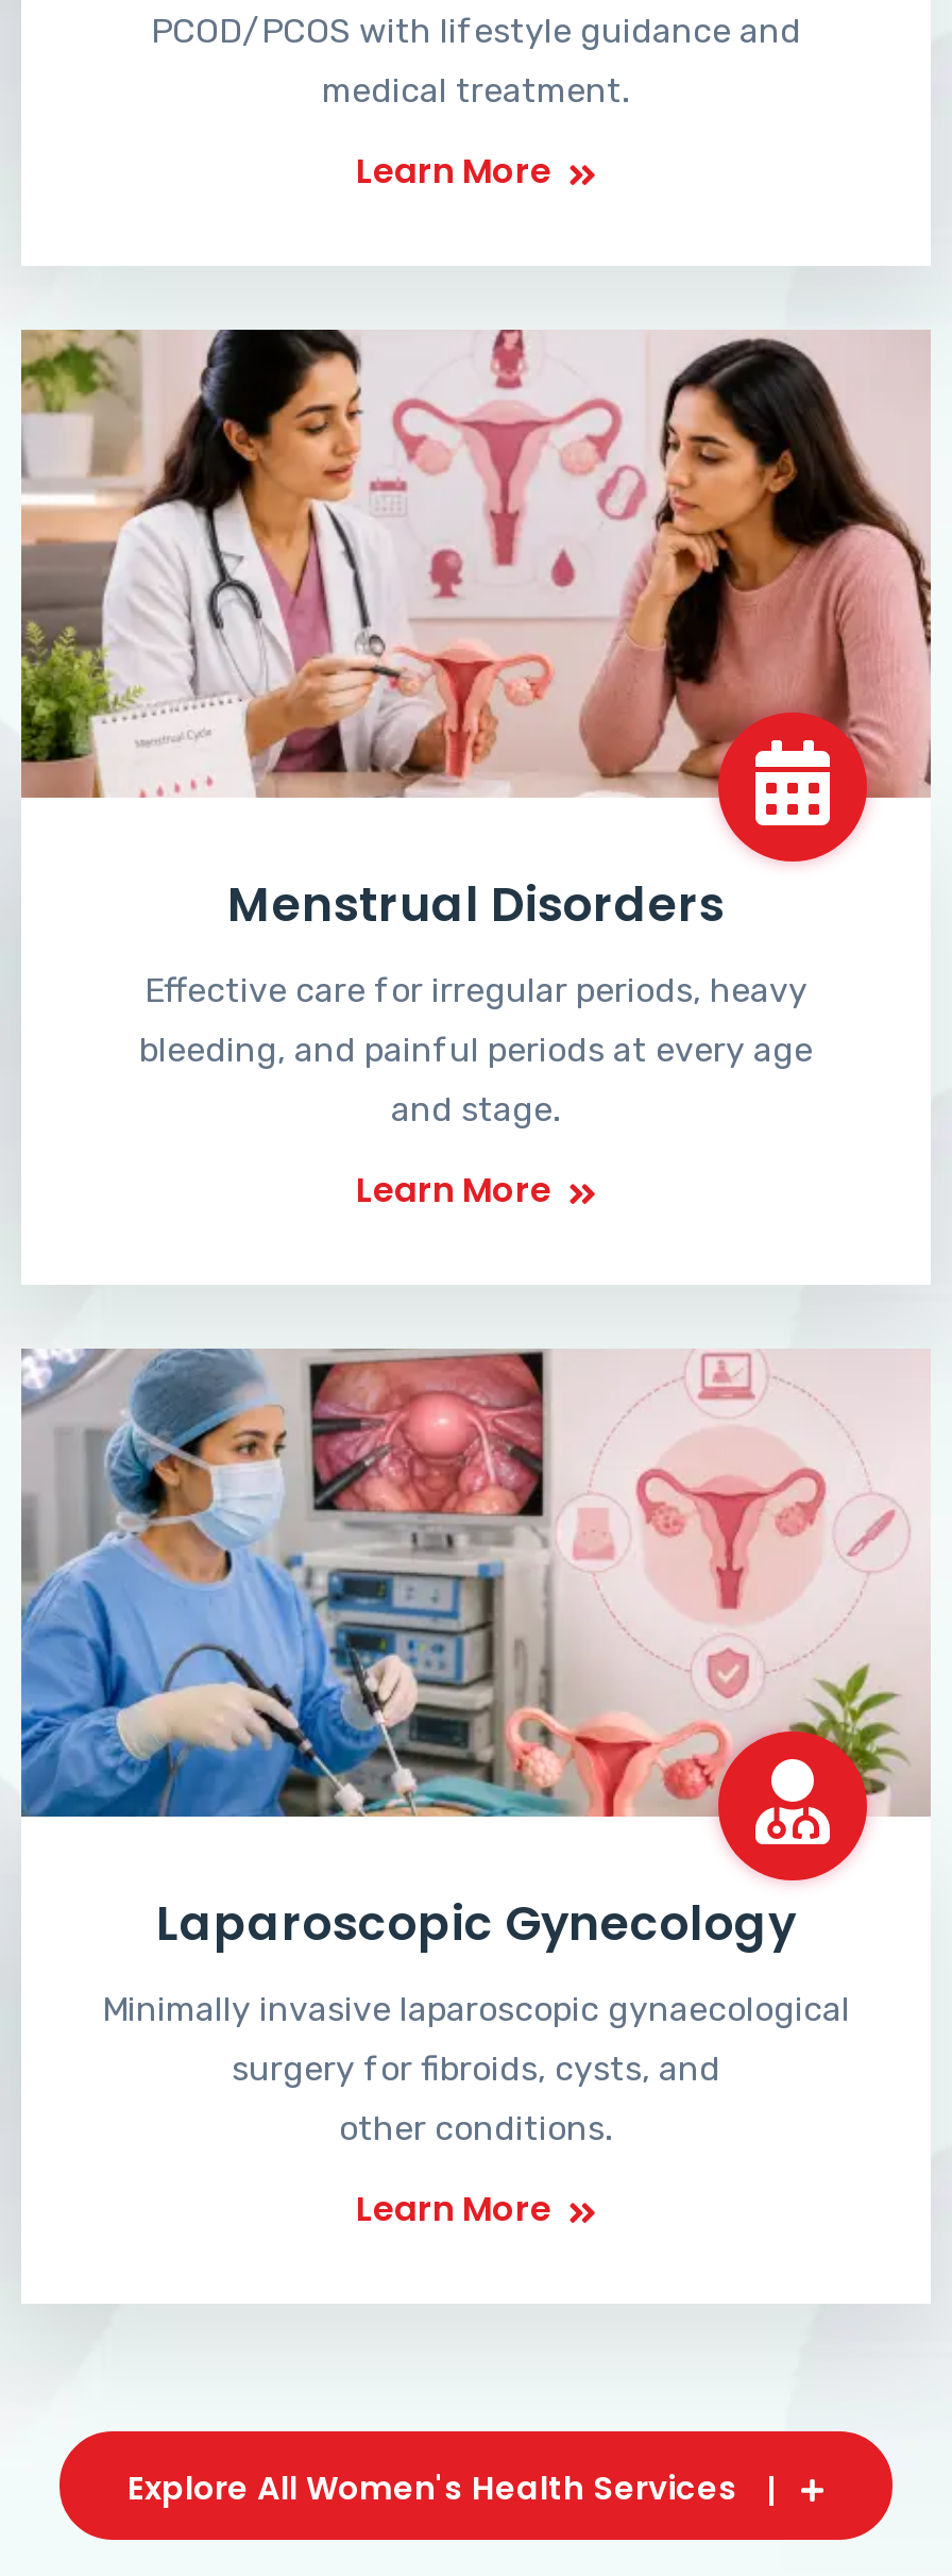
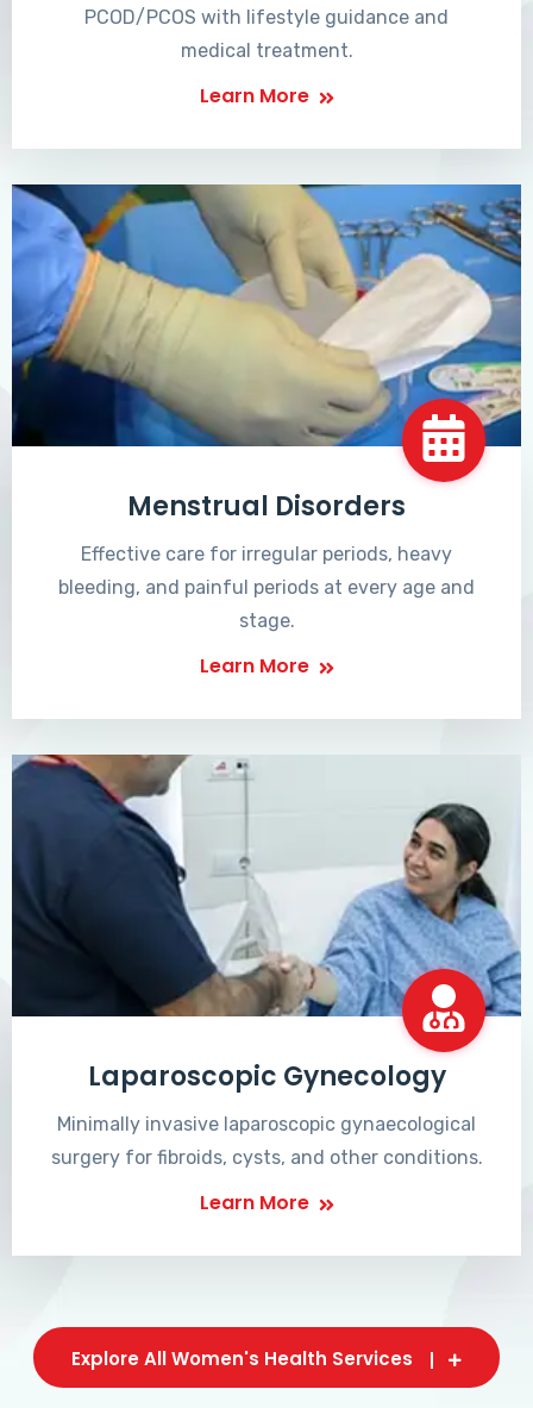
[19,328,933,800] [image] -> [11,183,522,448] [image]
[19,1349,931,1819] [image] -> [11,753,522,1018] [image]

